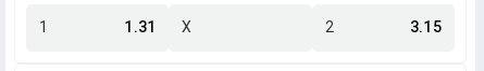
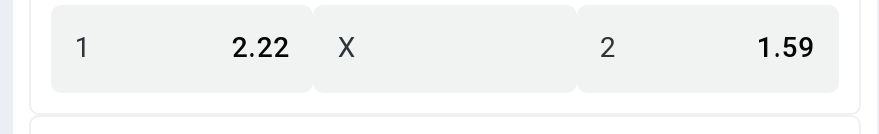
[124,18,192,35] 1.31 X -> [232,31,356,63] 2.22 X
[410,18,442,35] 3.15 -> [757,31,815,63] 1.59

